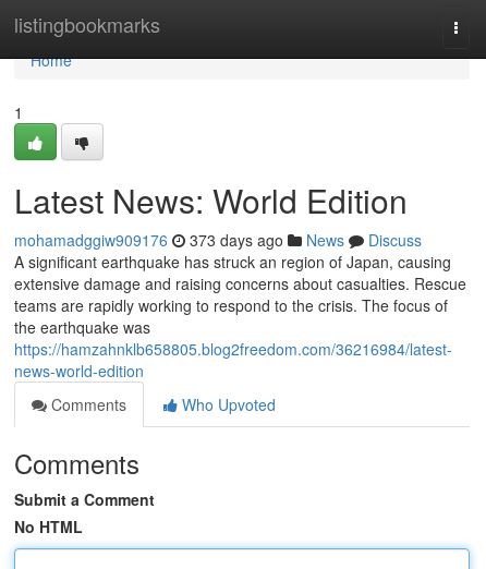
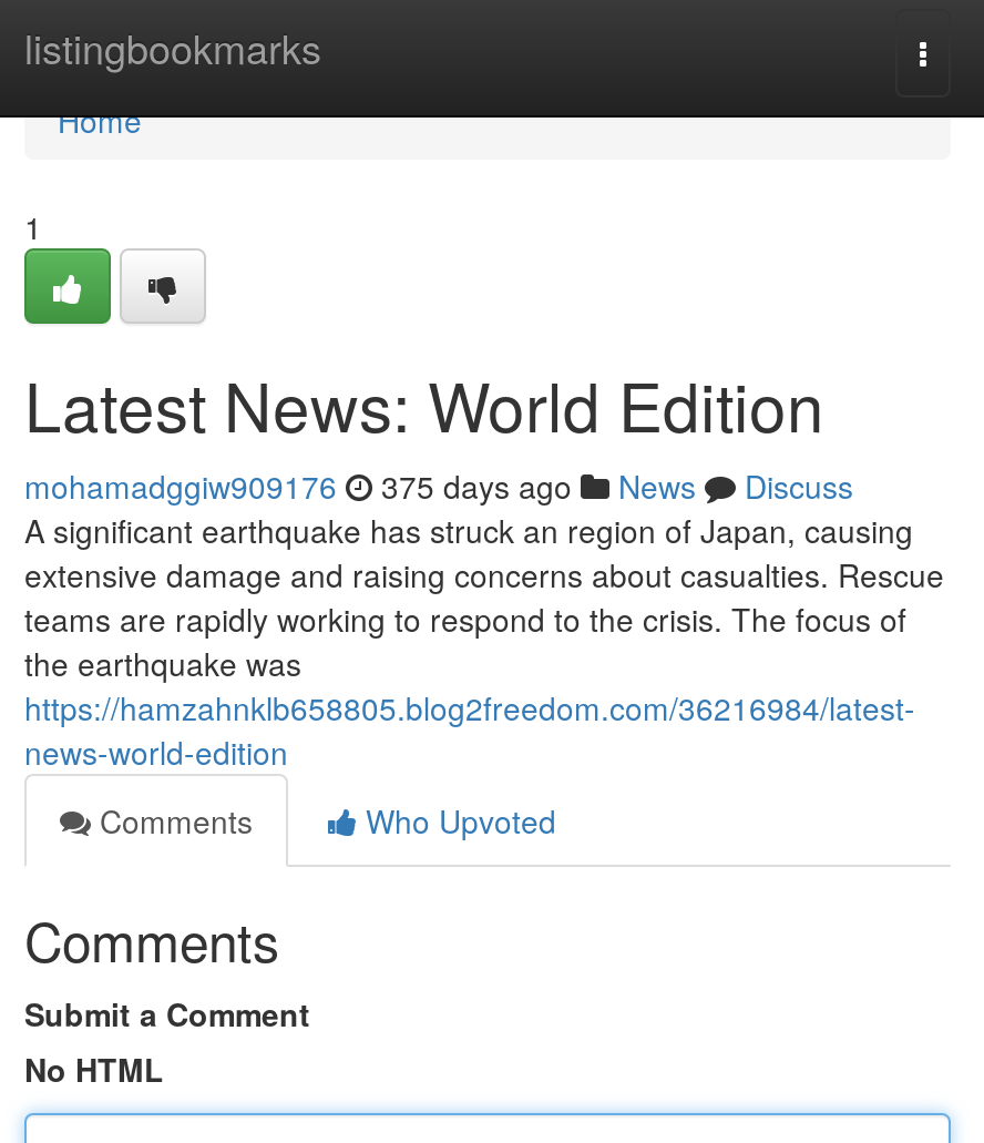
[14,229,422,251] mohamadggiw909176 373 days ago News Discuss -> [24,463,853,508] mohamadggiw909176 375 days ago News Discuss

